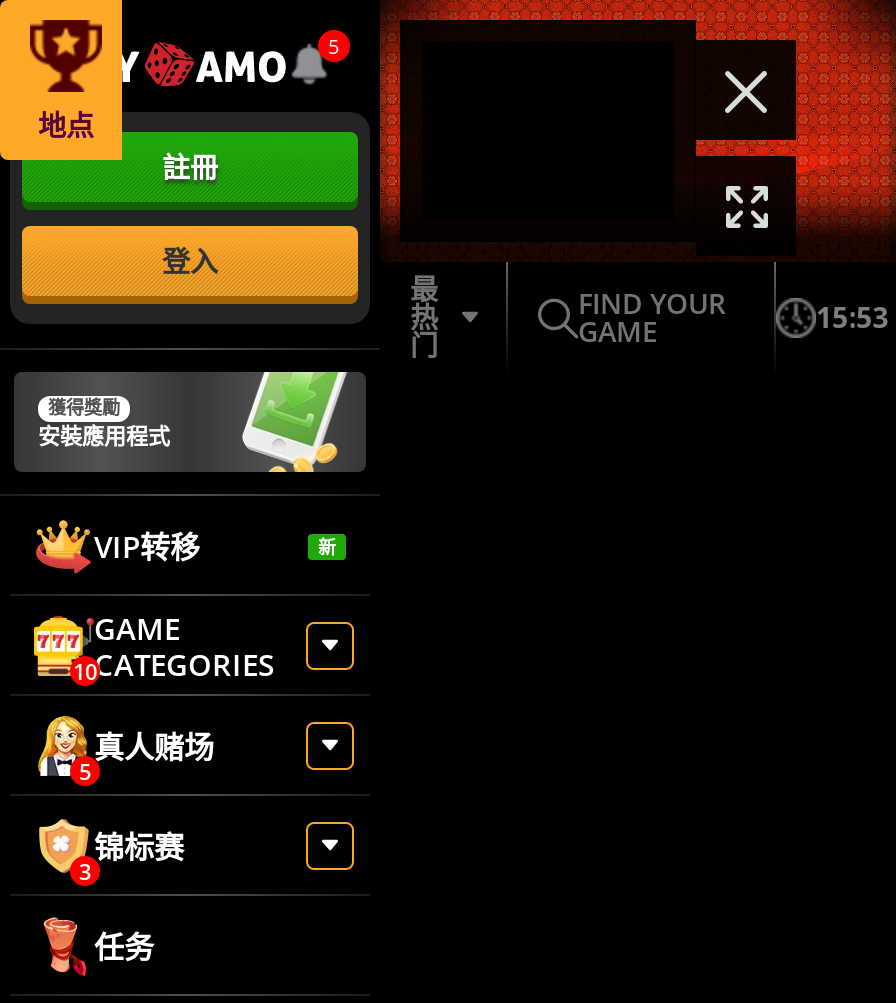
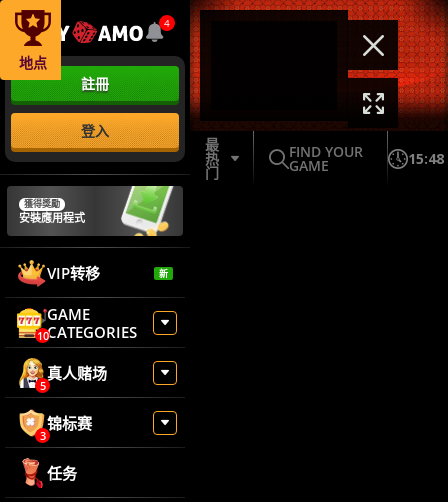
[328,32,340,60] 5 -> [164,16,170,30] 4
[816,297,888,335] 15:53 -> [408,148,444,167] 15:48

